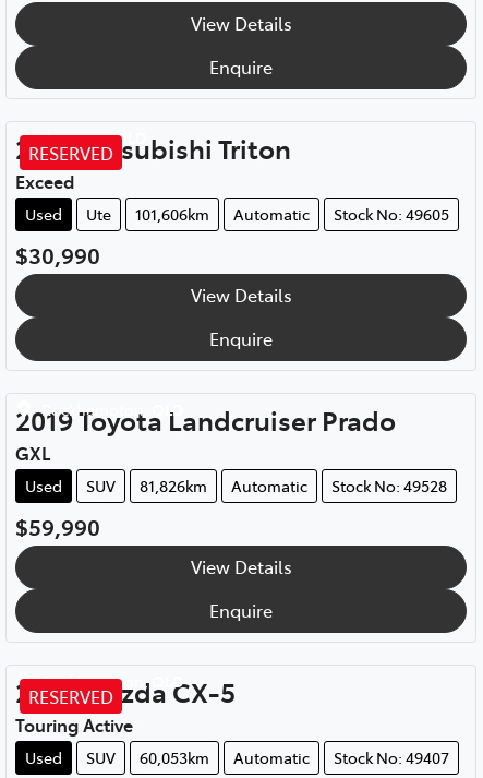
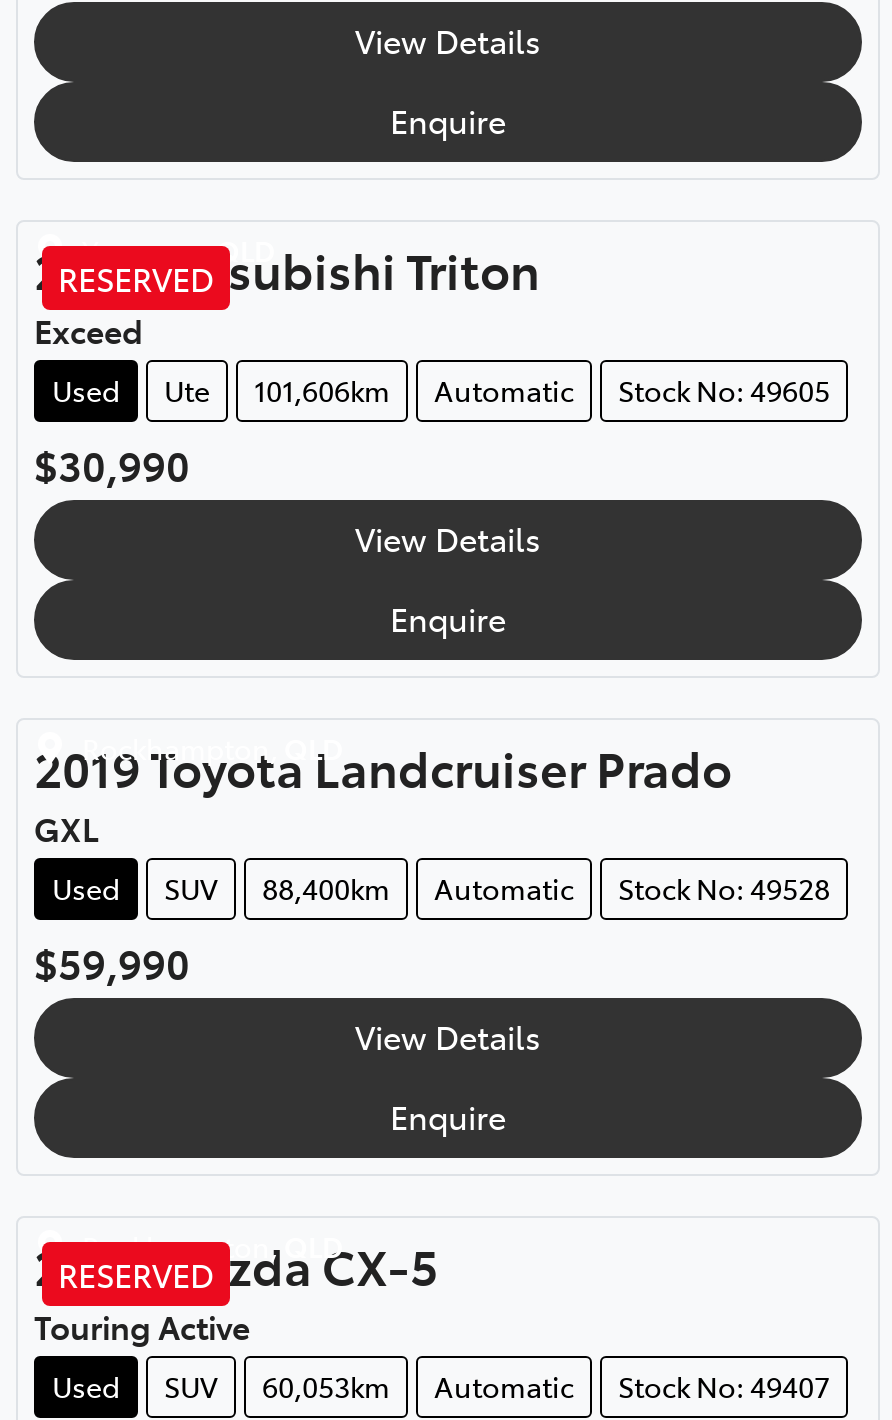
[25,475,447,496] Used SUV 81,826km Automatic Stock No: 49528 -> [52,868,830,908] Used SUV 88,400km Automatic Stock No: 49528

